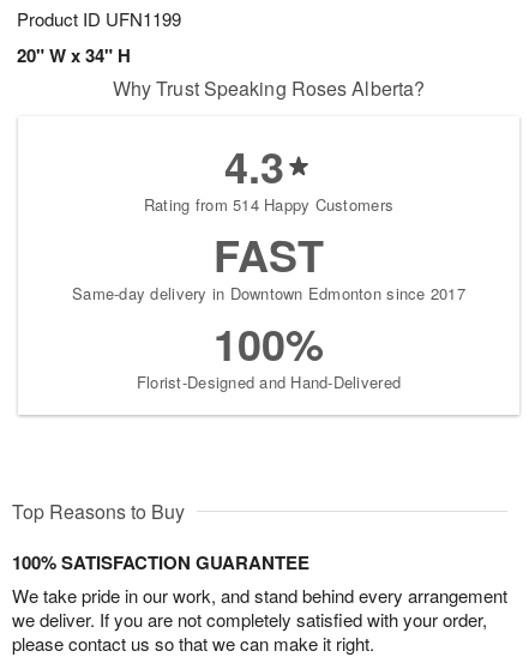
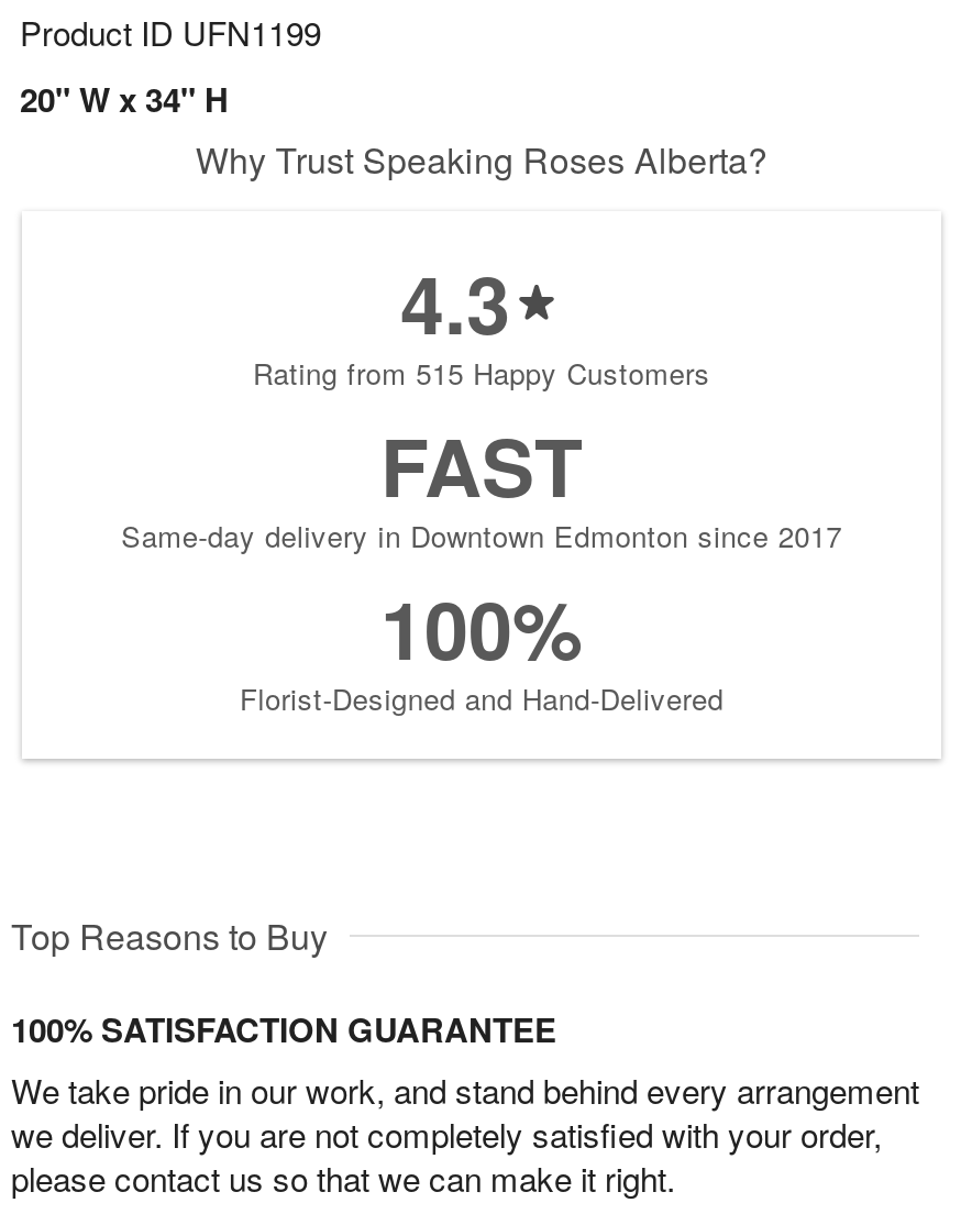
[144,194,393,216] Rating from 514 Happy Customers -> [253,353,710,395] Rating from 515 Happy Customers

